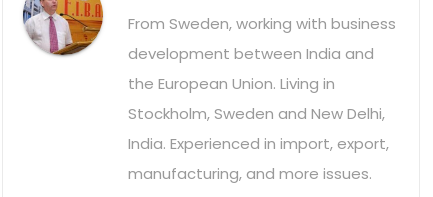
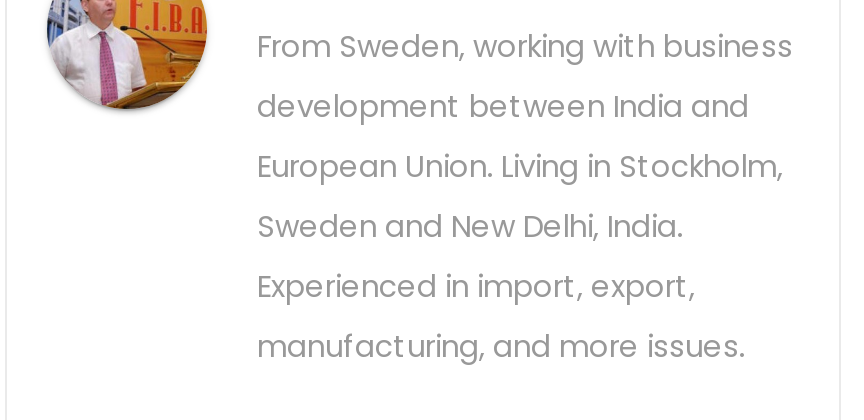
[128,73,389,154] the European Union. Living in | Stockholm, Sweden and New Delhi, | India. Experienced in import, export, -> [257,145,783,307] European Union. Living in Stockholm, | Sweden and New Delhi, India. | Experienced in import, export,

